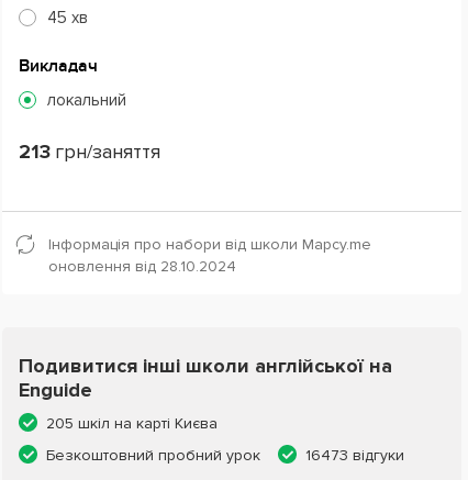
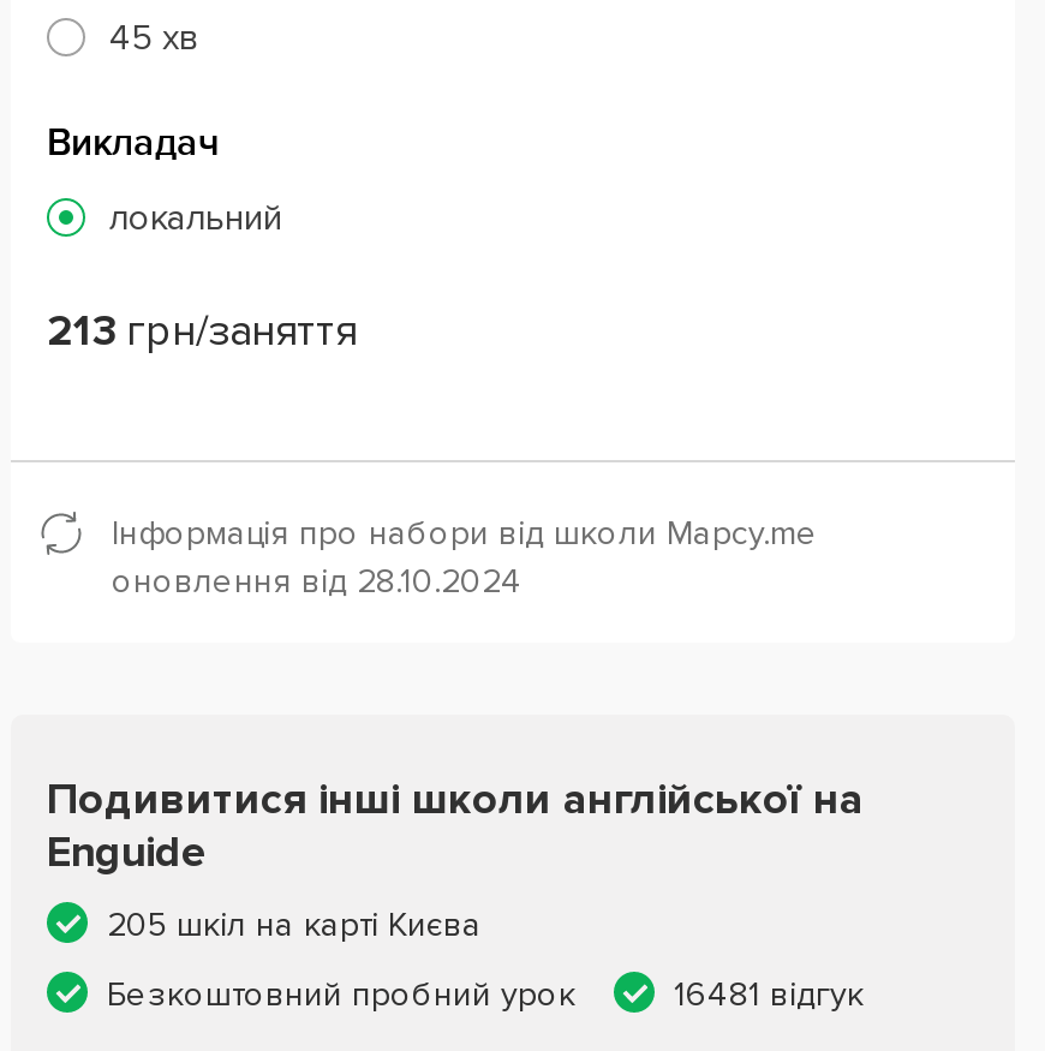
[305,446,404,465] 16473 відгуки -> [674,974,864,1015] 16481 відгук

